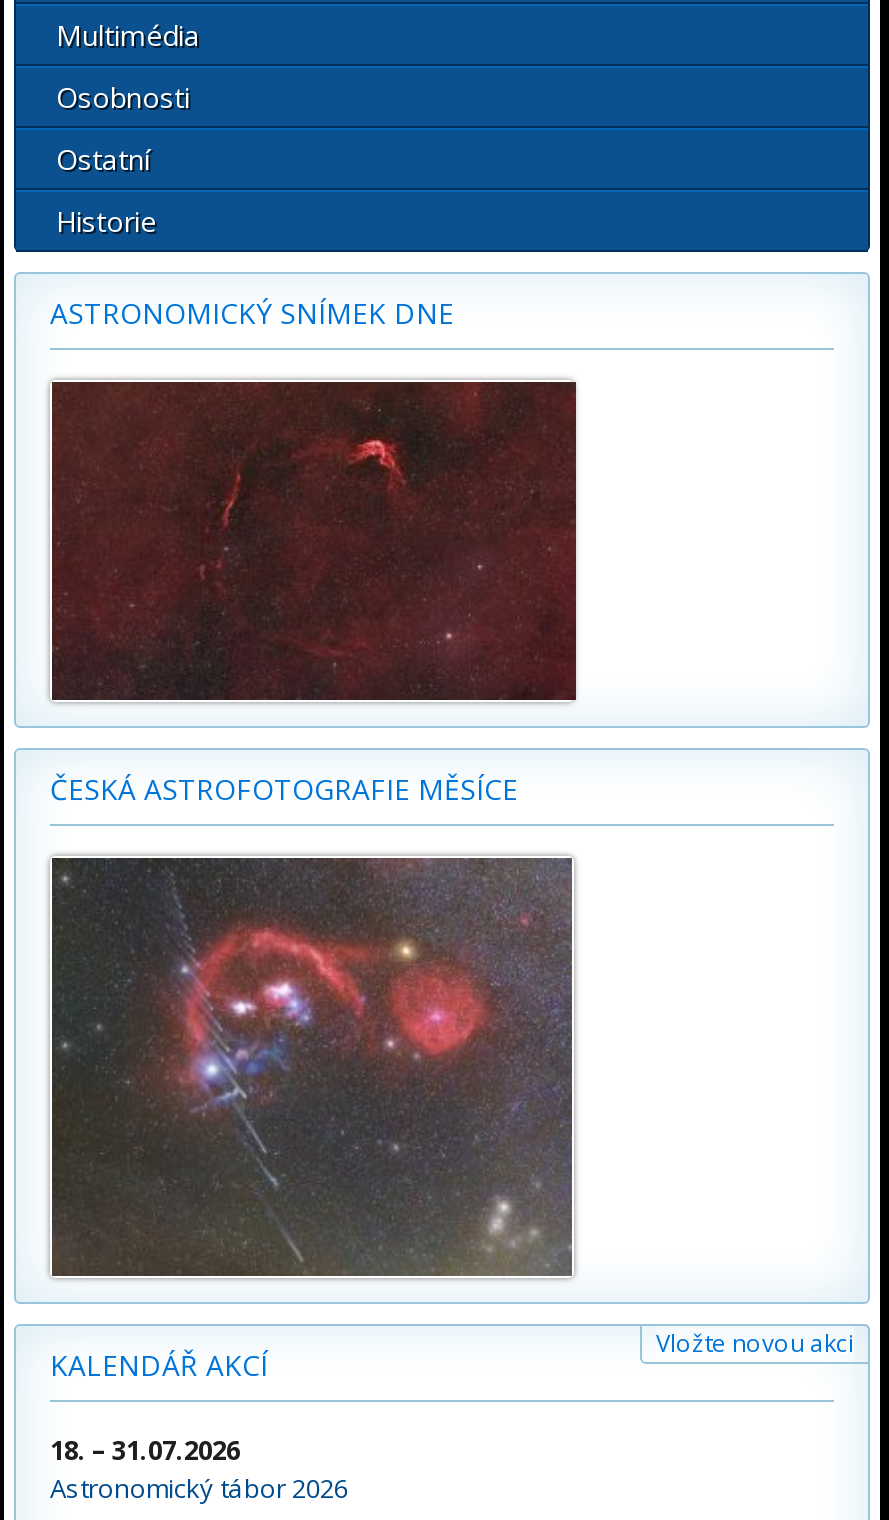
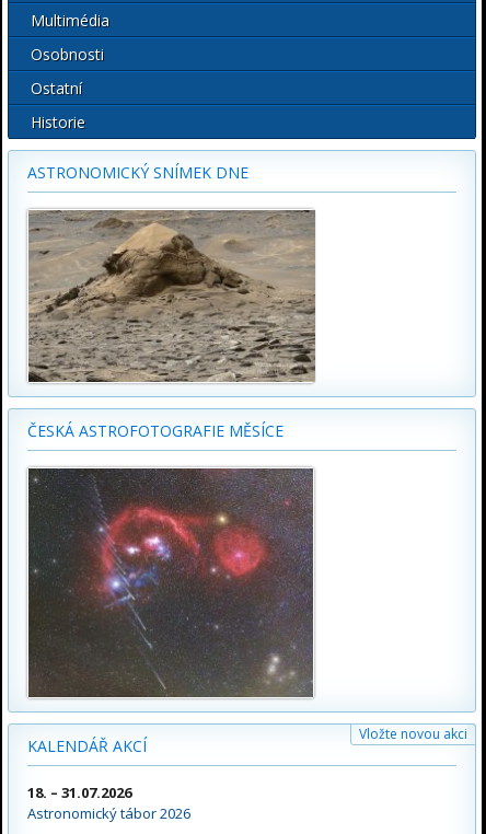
[52,382,576,700] [image] -> [28,210,315,382] [image]

